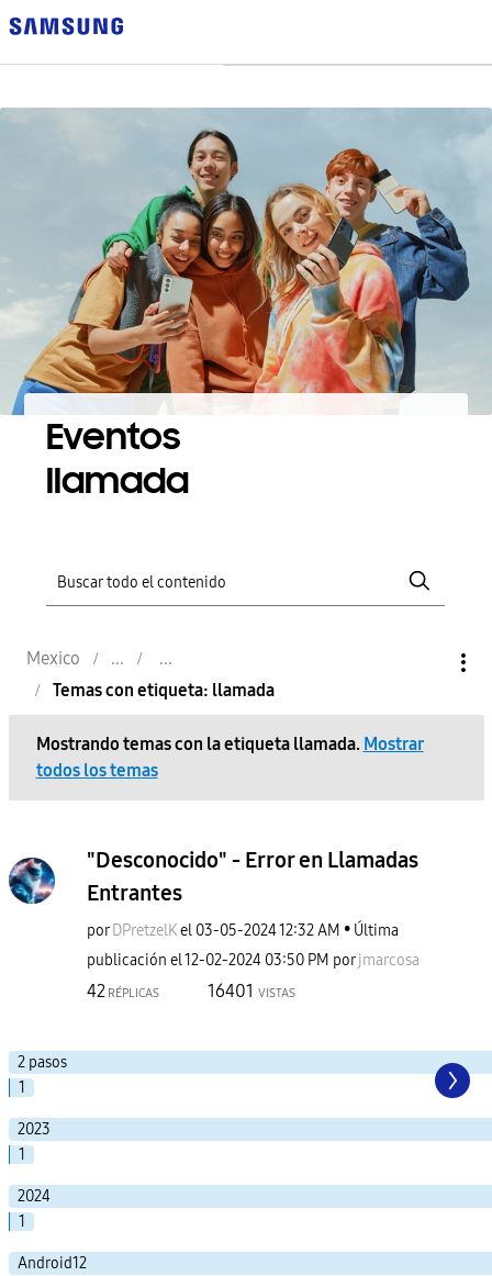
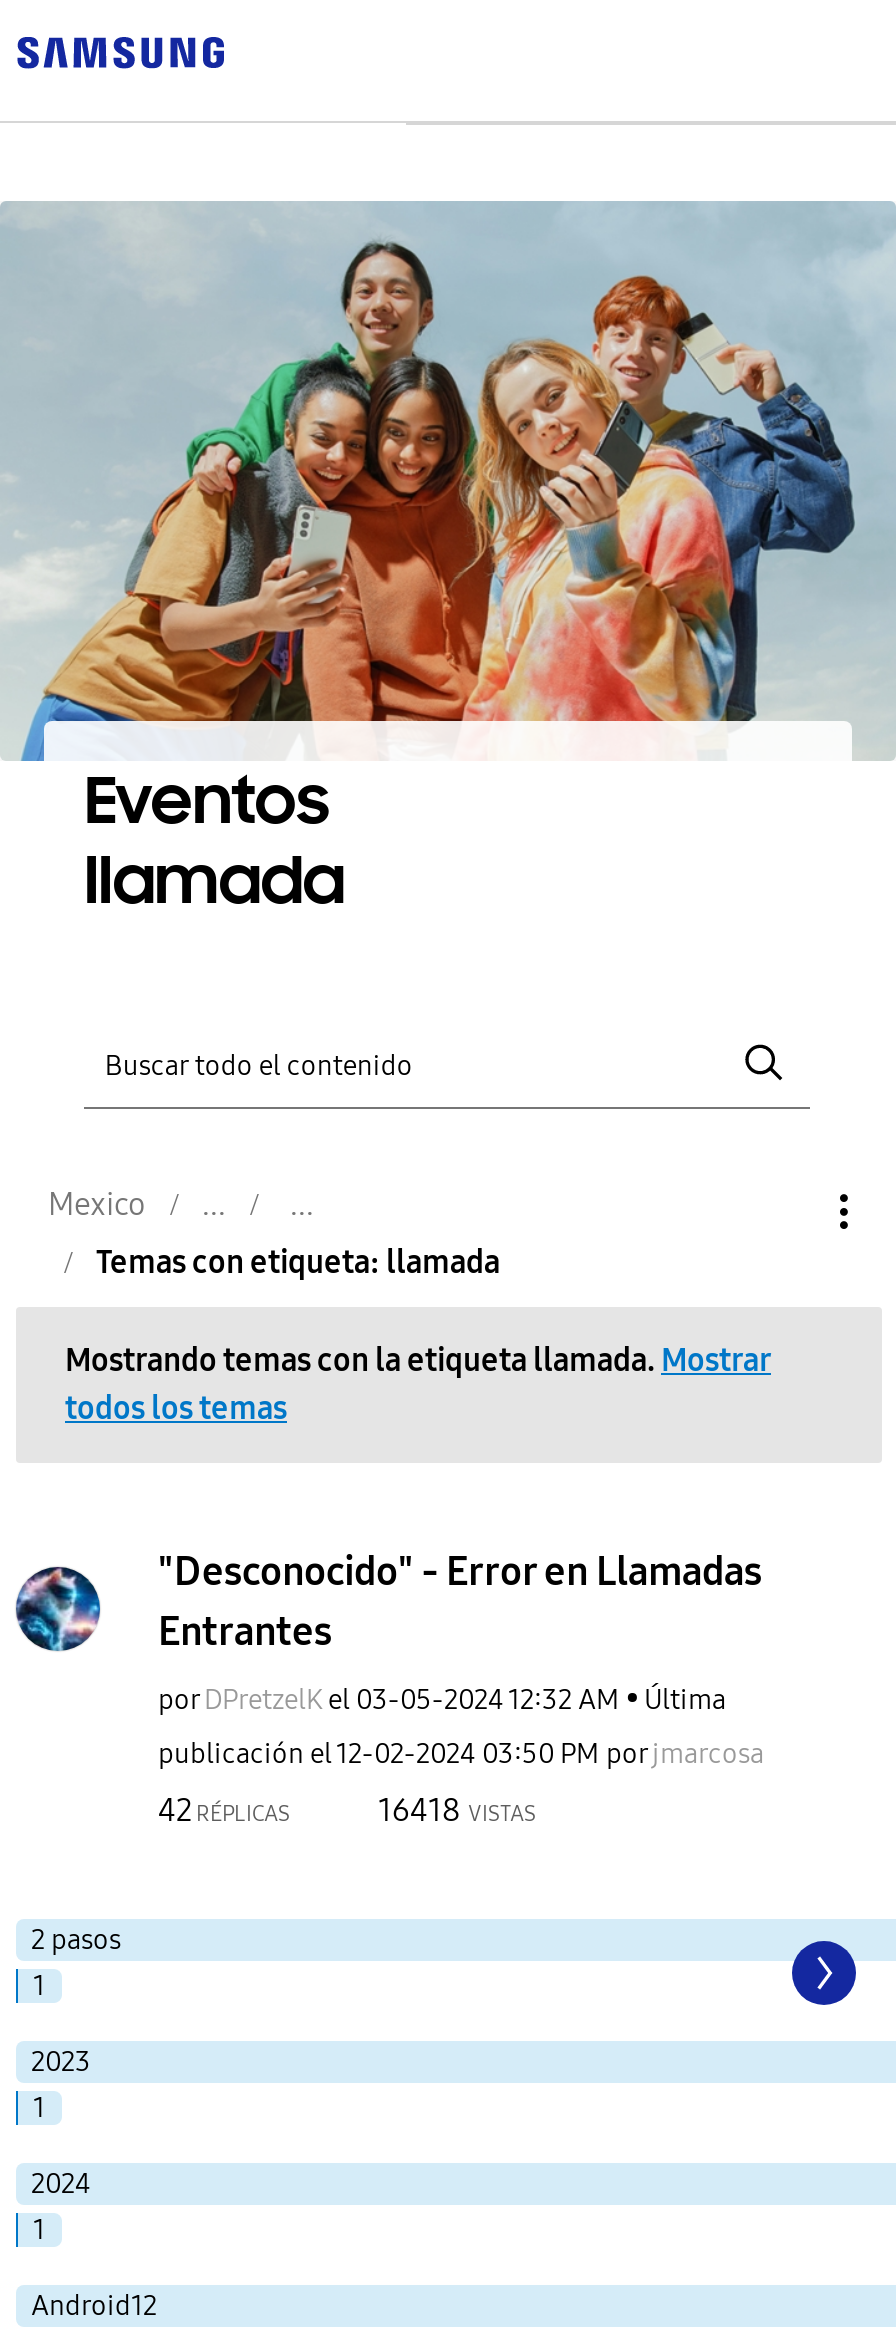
[208,981,295,1001] 16401 VISTAS -> [378,1791,536,1829] 16418 VISTAS

